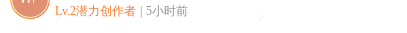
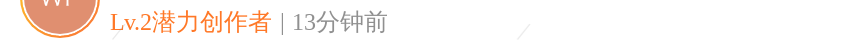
[55,4,188,18] Lv.2潜力创作者 5小时前 -> [110,9,388,37] Lv.2潜力创作者 13分钟前

